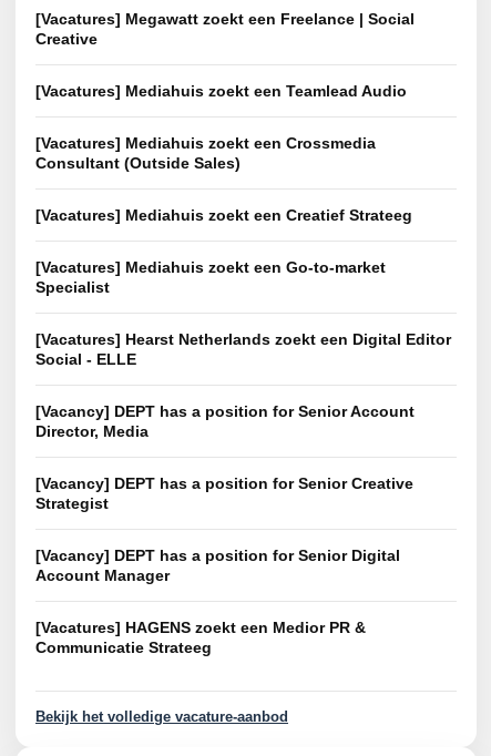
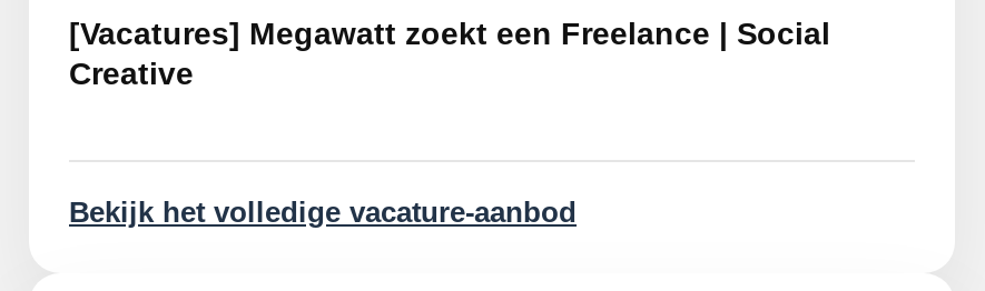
[35,83,451,657] [Vacatures] Mediahuis zoekt een Teamlead Audio | [Vacatures] Mediahuis zoekt een Crossmedia | Consultant (Outside Sales) | [Vacatures] Mediahuis zoekt een Creatief Strateeg | [Vacatures] Mediahuis zoekt een Go-to-market | Specialist | [Vacatures] Hearst Netherlands zoekt een Digital Editor | Social - ELLE | [Vacancy] DEPT has a position for Senior Account | Director, Media | [Vacancy] DEPT has a position for Senior Creative | Strategist | [Vacancy] DEPT has a position for Senior Digital | Account Manager | [Vacatures] HAGENS zoekt een Medior PR & | Communicatie Strateeg -> none

